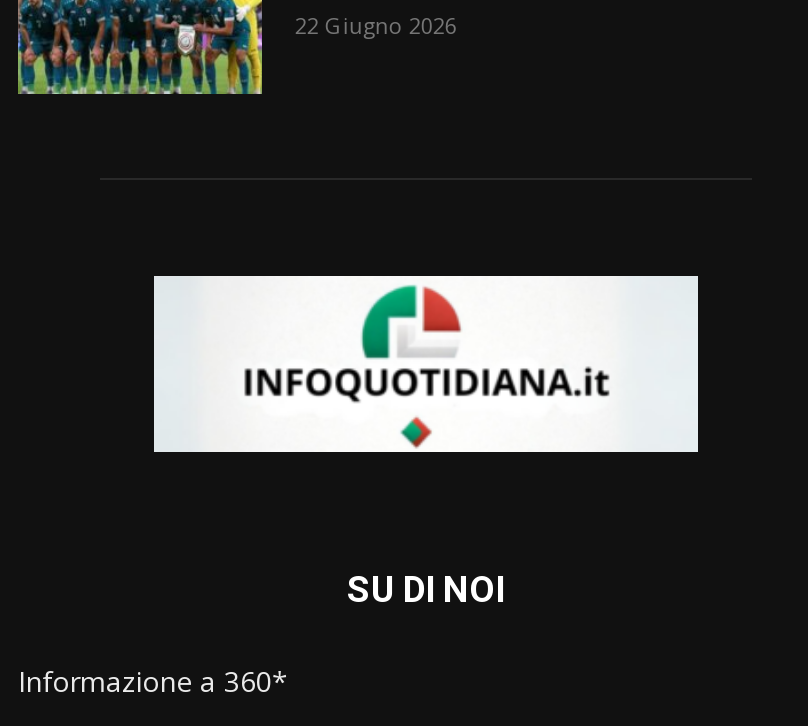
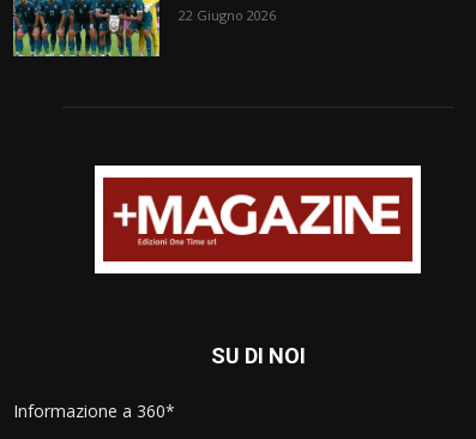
[156,278,684,450] [image] -> [97,168,414,271] [image]

